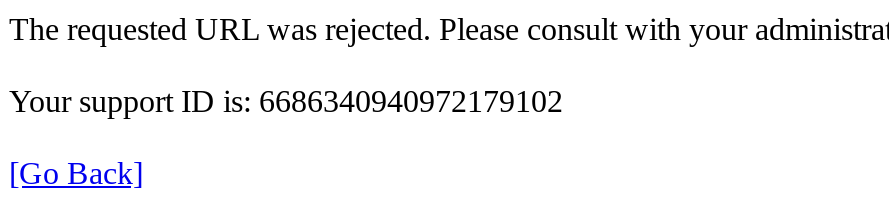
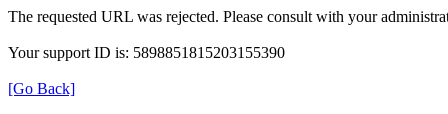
[9,84,563,118] Your support ID is: 6686340940972179102 -> [8,44,285,61] Your support ID is: 5898851815203155390

